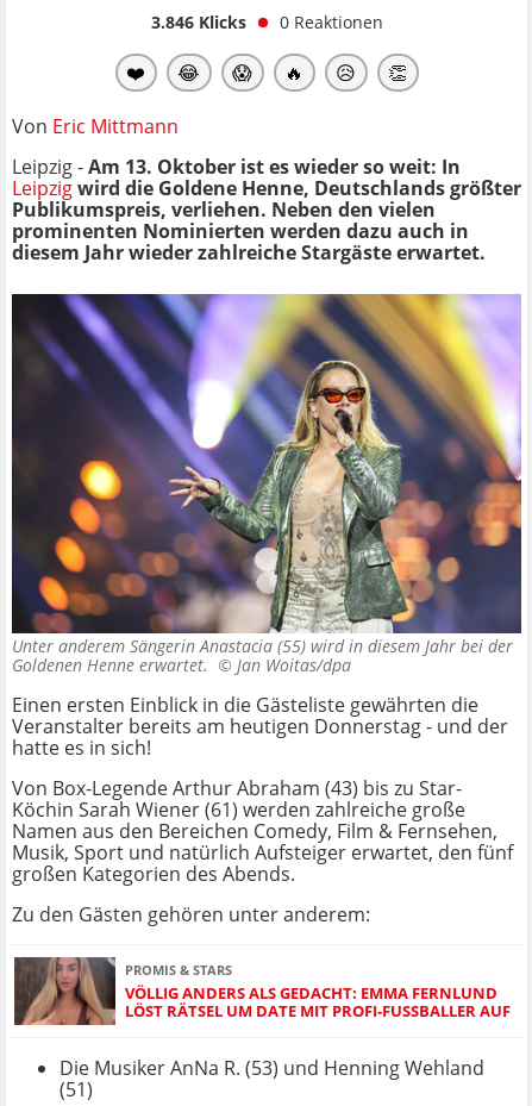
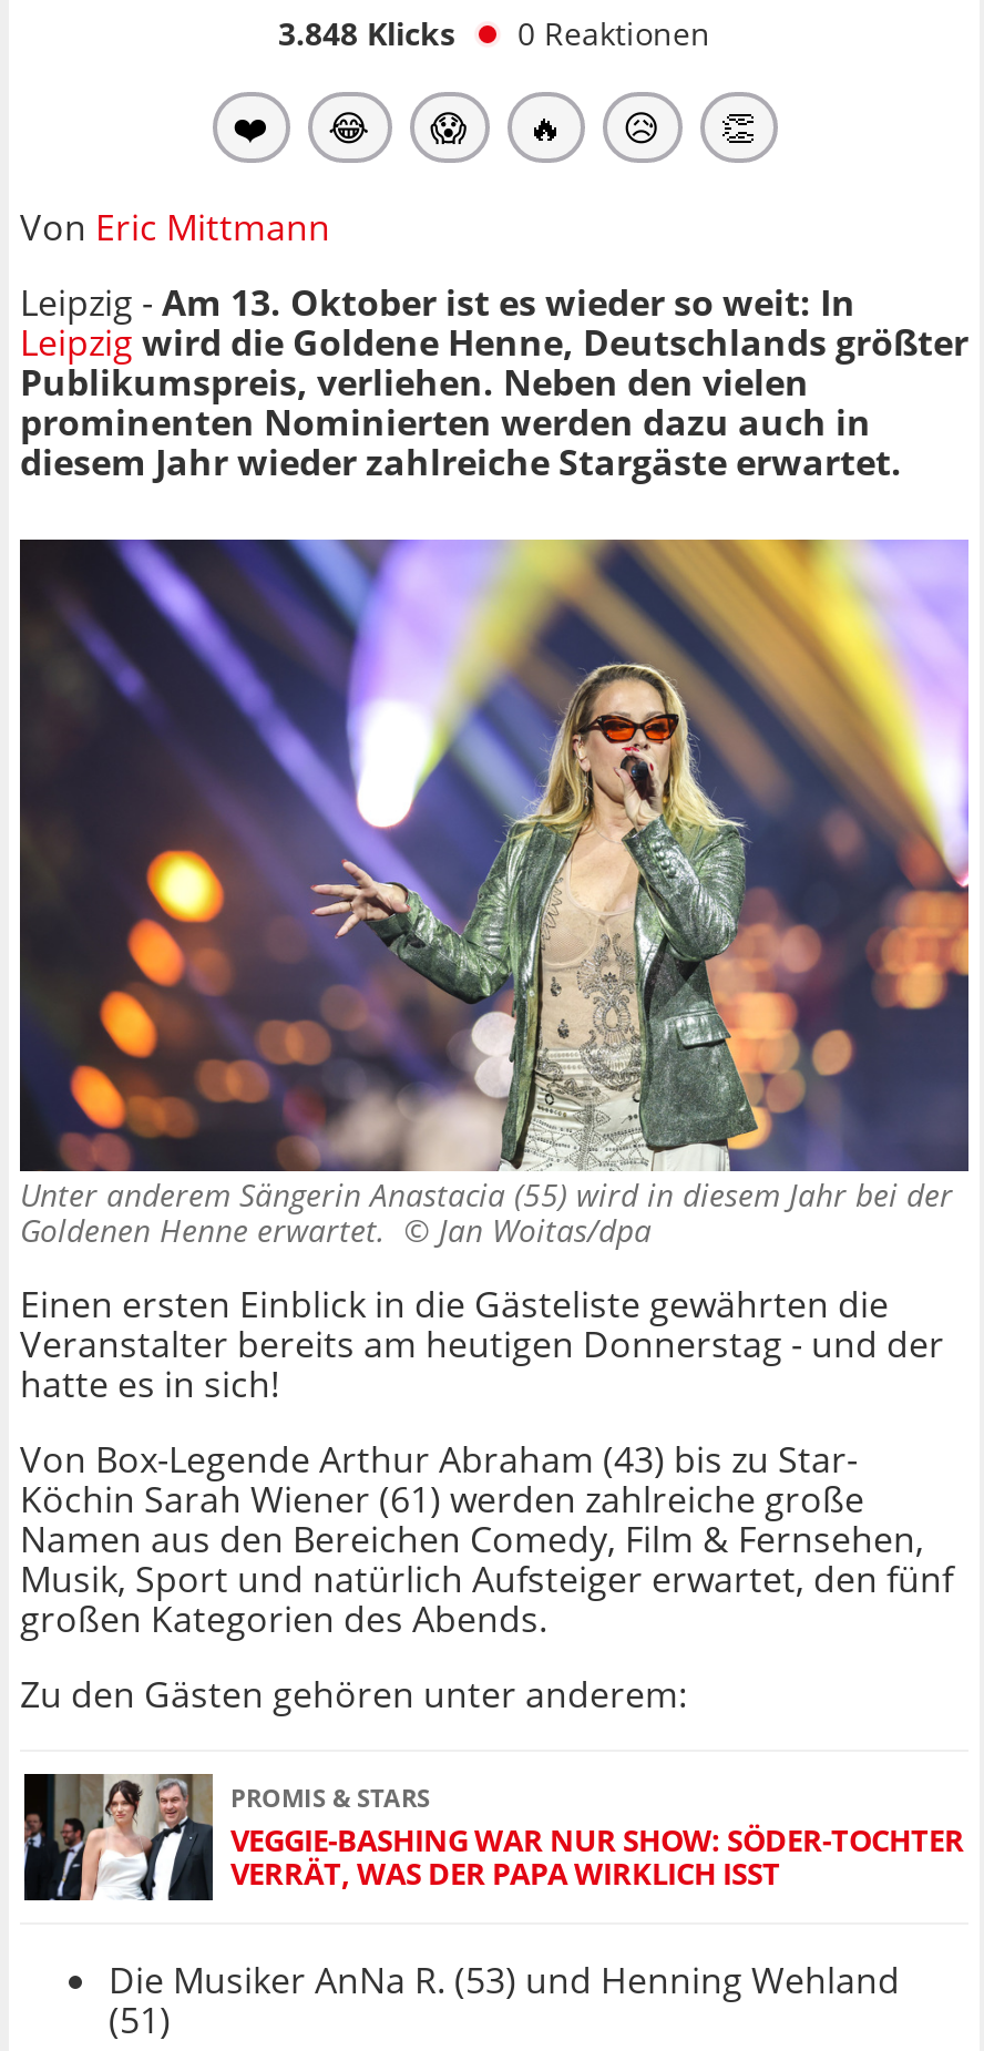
[151,10,383,33] 3.846 Klicks 0 Reaktionen -> [278,12,710,54] 3.848 Klicks 0 Reaktionen
[13,956,502,1026] [image] | VÖLLIG ANDERS ALS GEDACHT: EMMA FERNLUND | LÖST RÄTSEL UM DATE MIT PROFI-FUSSBALLER AUF -> [22,1774,964,1903] [image] | VEGGIE-BASHING WAR NUR SHOW: SÖDER-TOCHTER | VERRÄT, WAS DER PAPA WIRKLICH ISST

